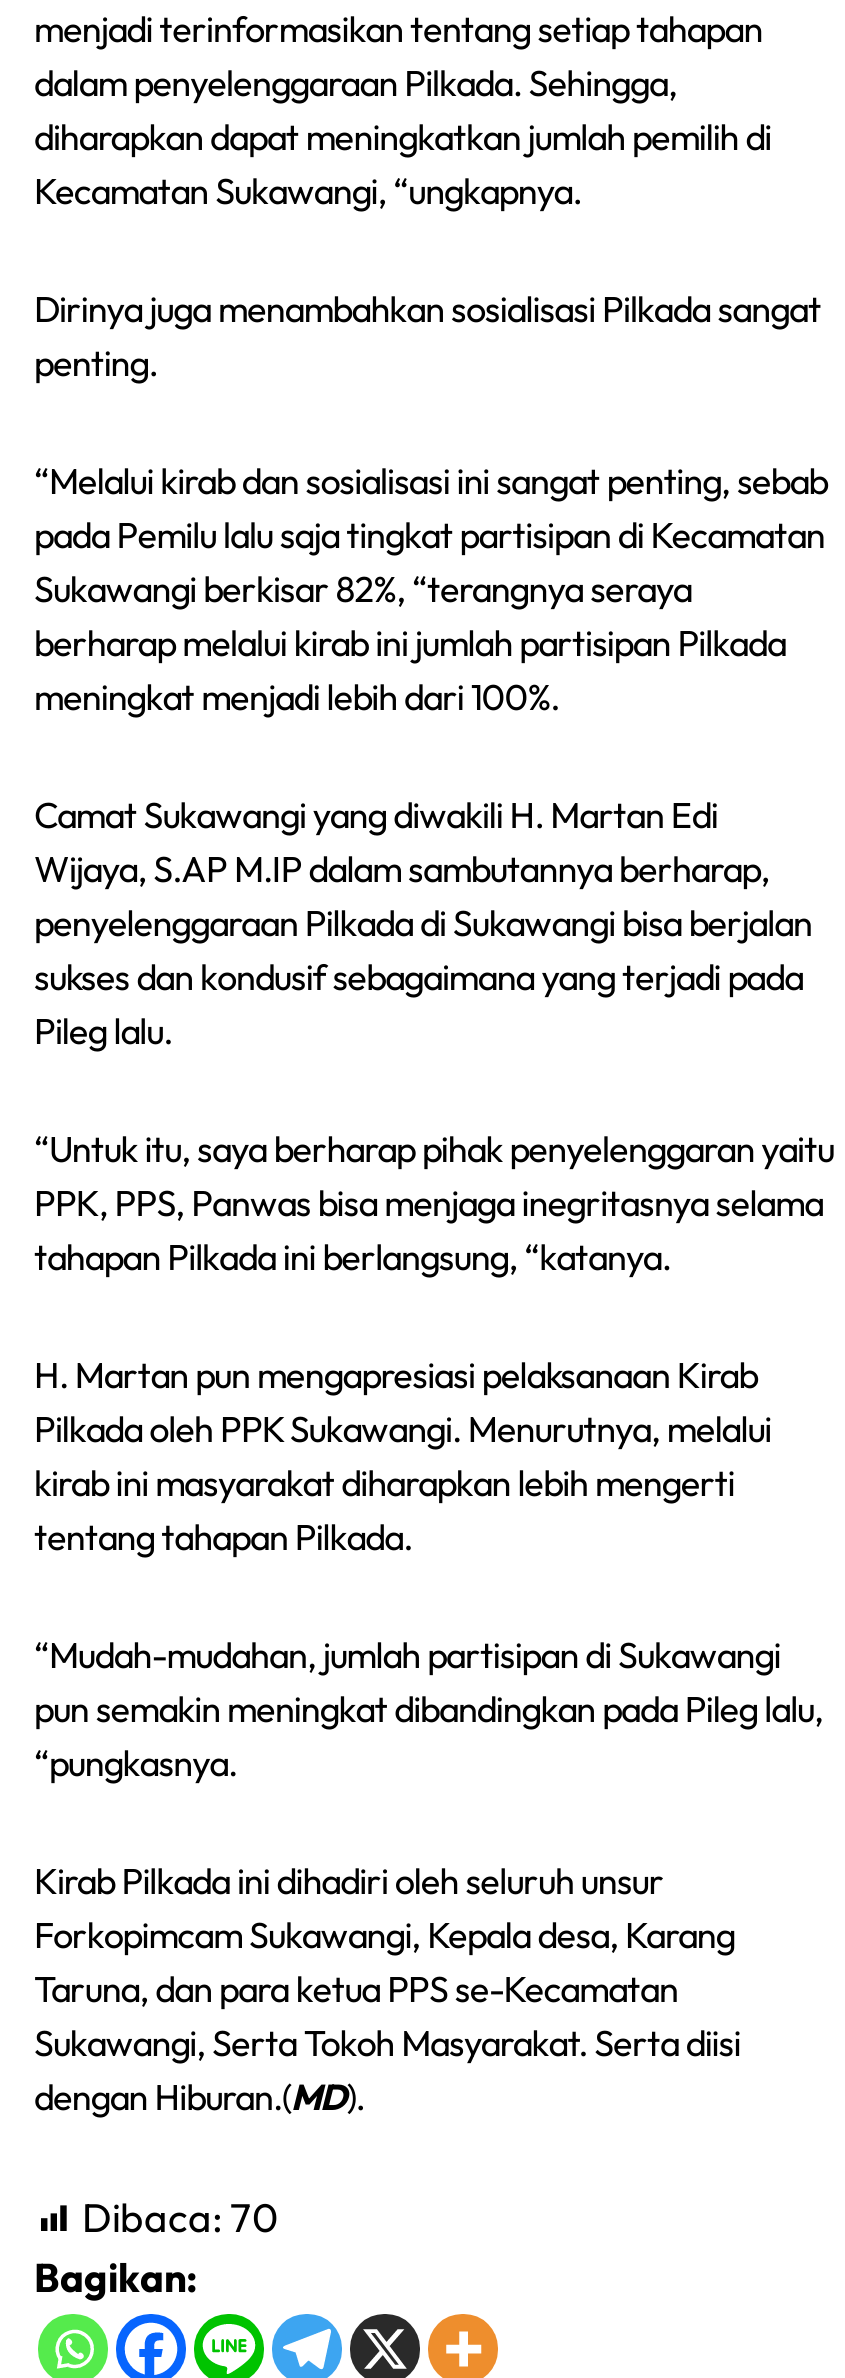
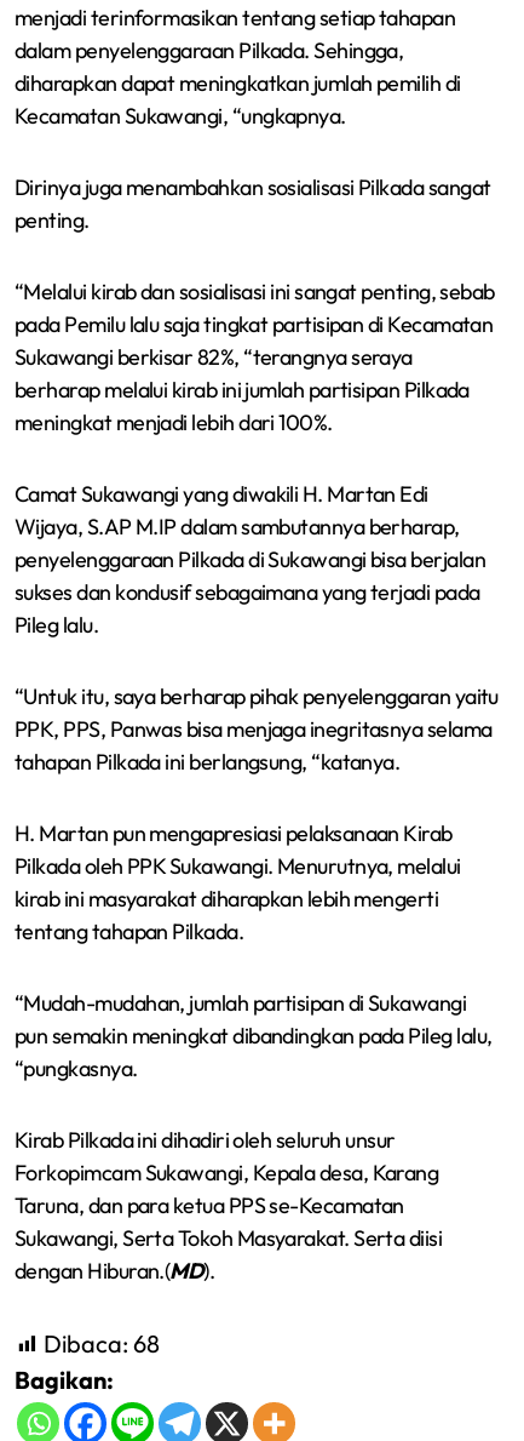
[82,2192,278,2242] Dibaca: 70 -> [44,1328,160,1359] Dibaca: 68

